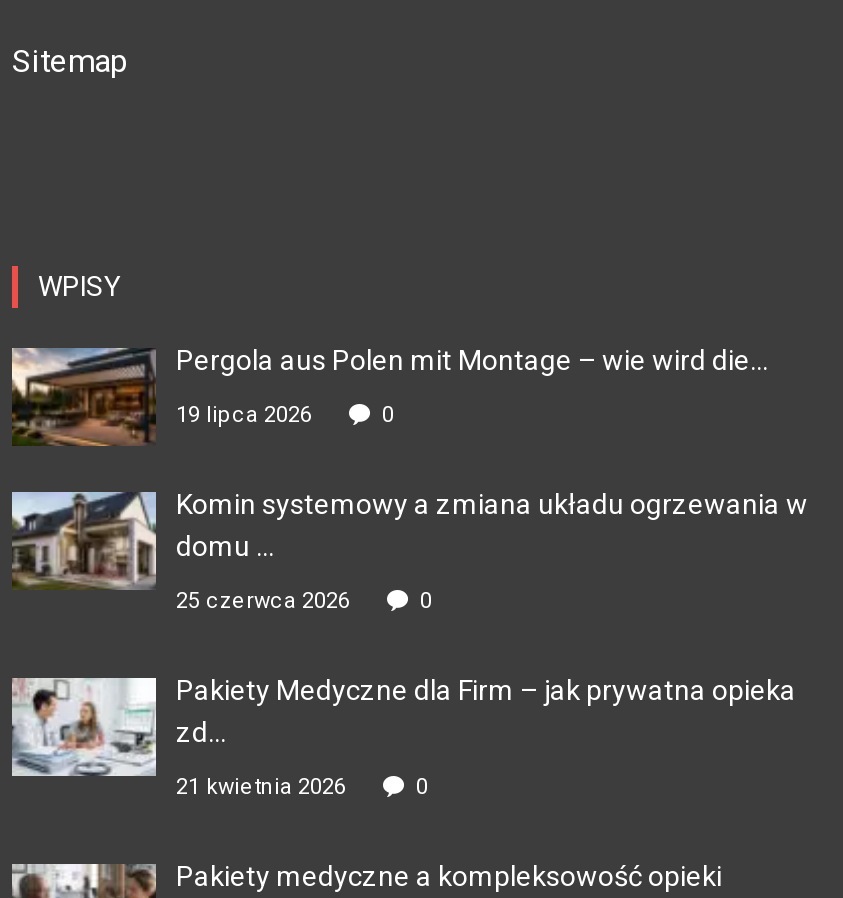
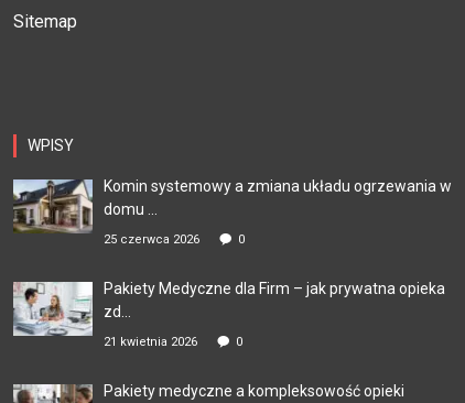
[12,344,768,446] [image] | Pergola aus Polen mit Montage – wie wird die... | 19 lipca 2026 | 0 -> none

